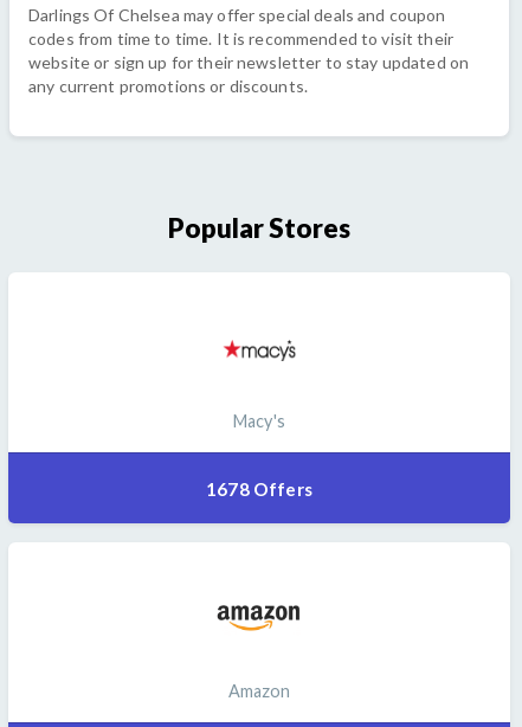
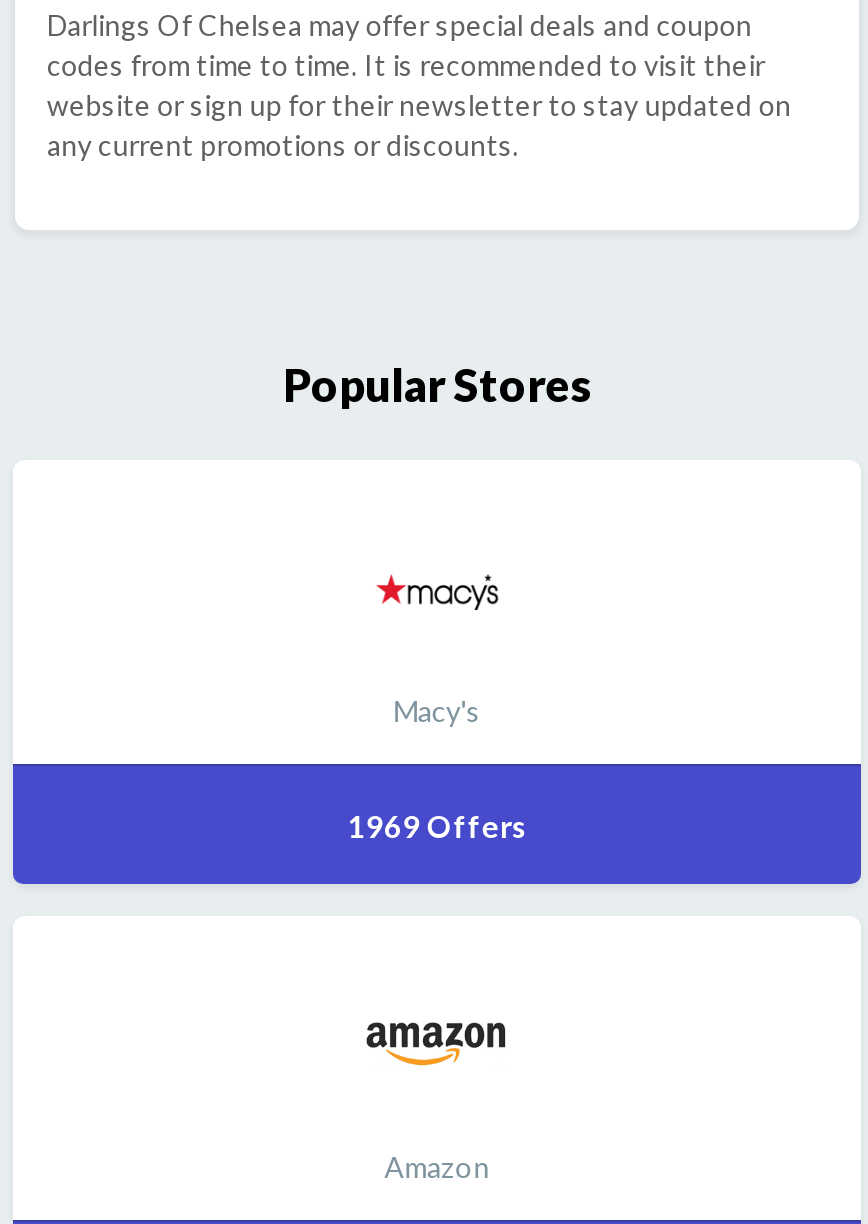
[206,478,312,499] 1678 Offers -> [347,807,527,843] 1969 Offers

